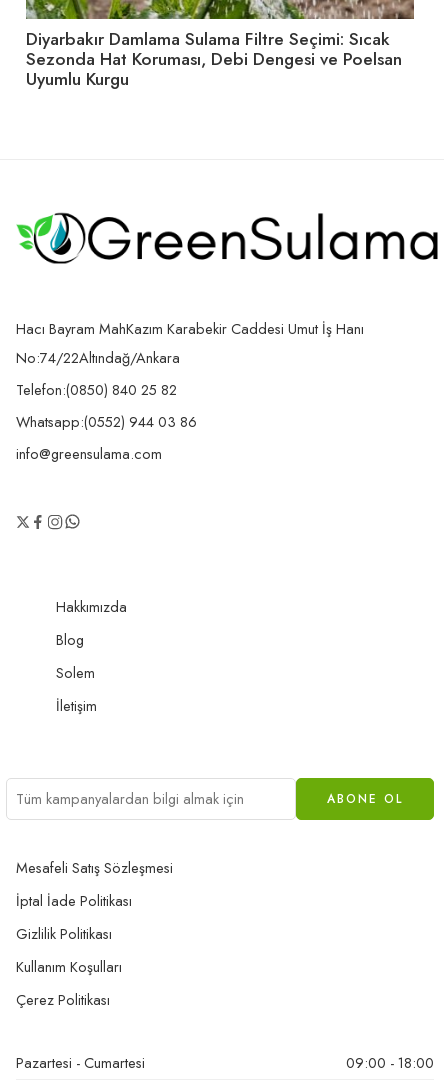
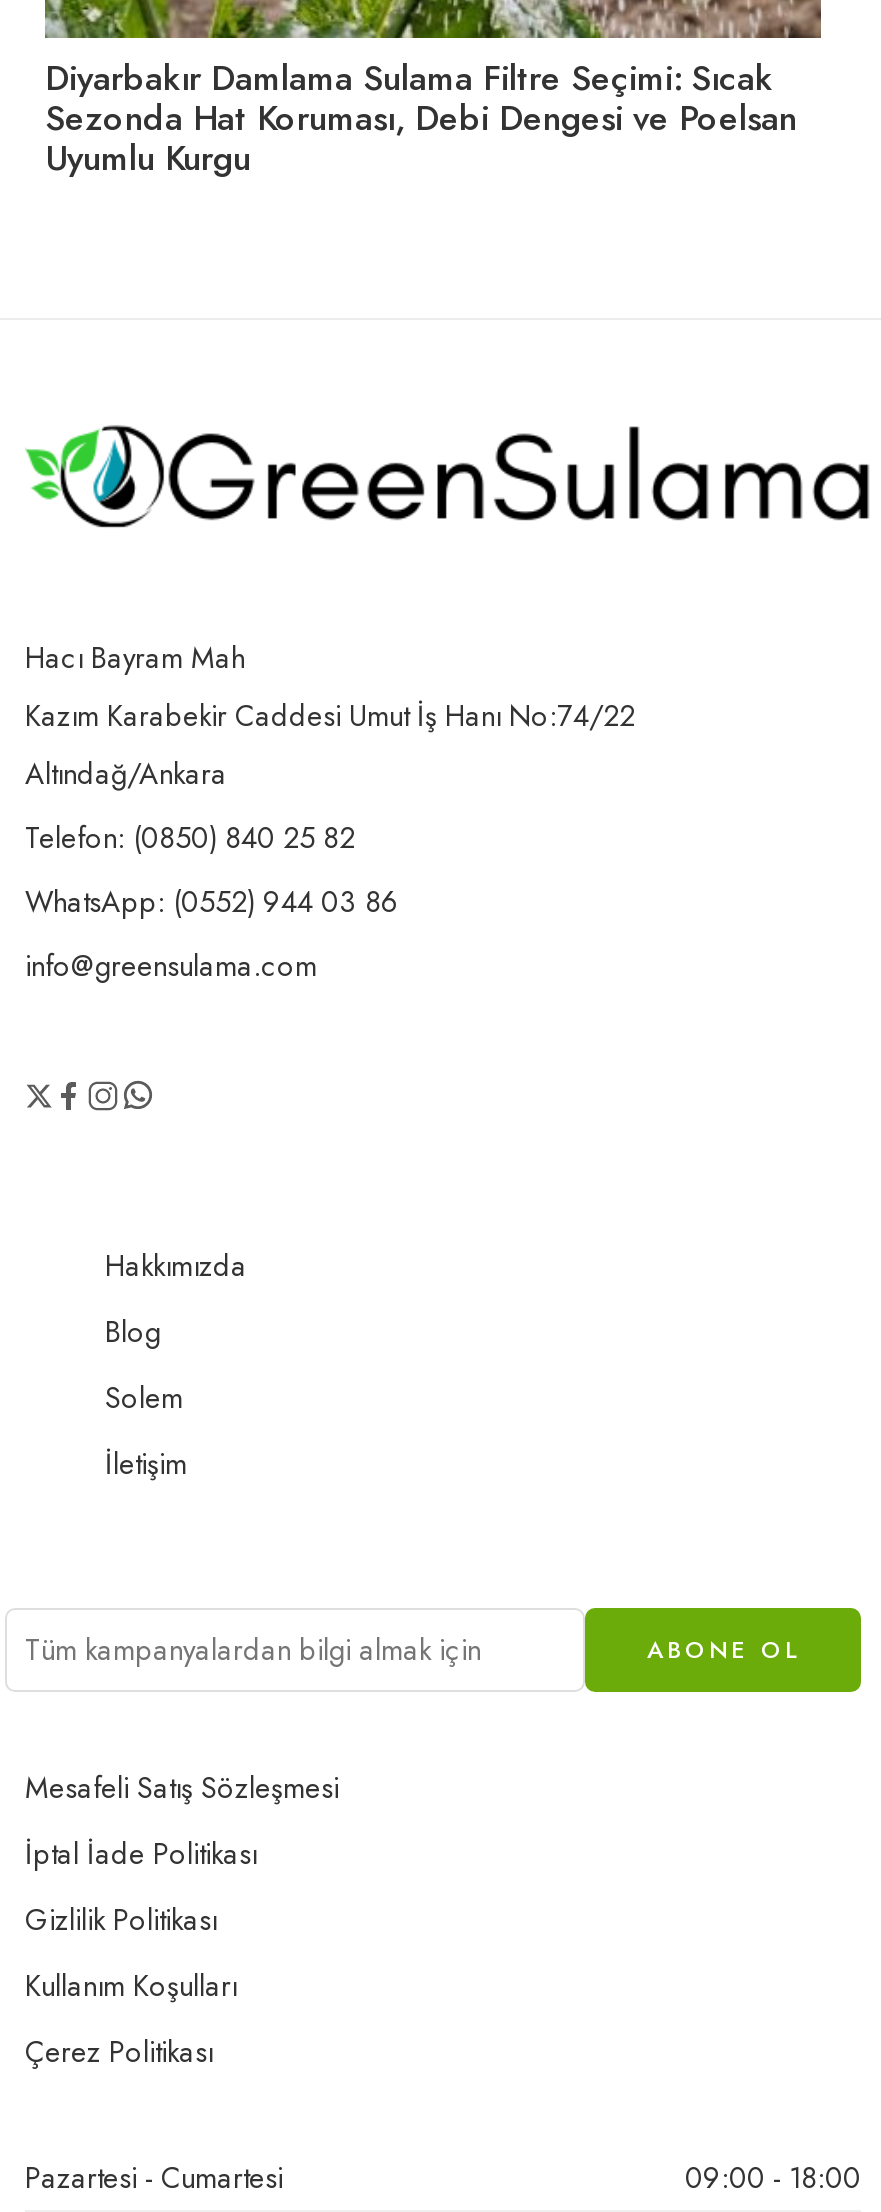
[16,378,177,399] Telefon:(0850) 840 25 82 -> [25,815,355,857] Telefon: (0850) 840 25 82
[16,410,197,431] Whatsapp:(0552) 944 03 86 -> [25,879,399,921] WhatsApp: (0552) 944 03 86

